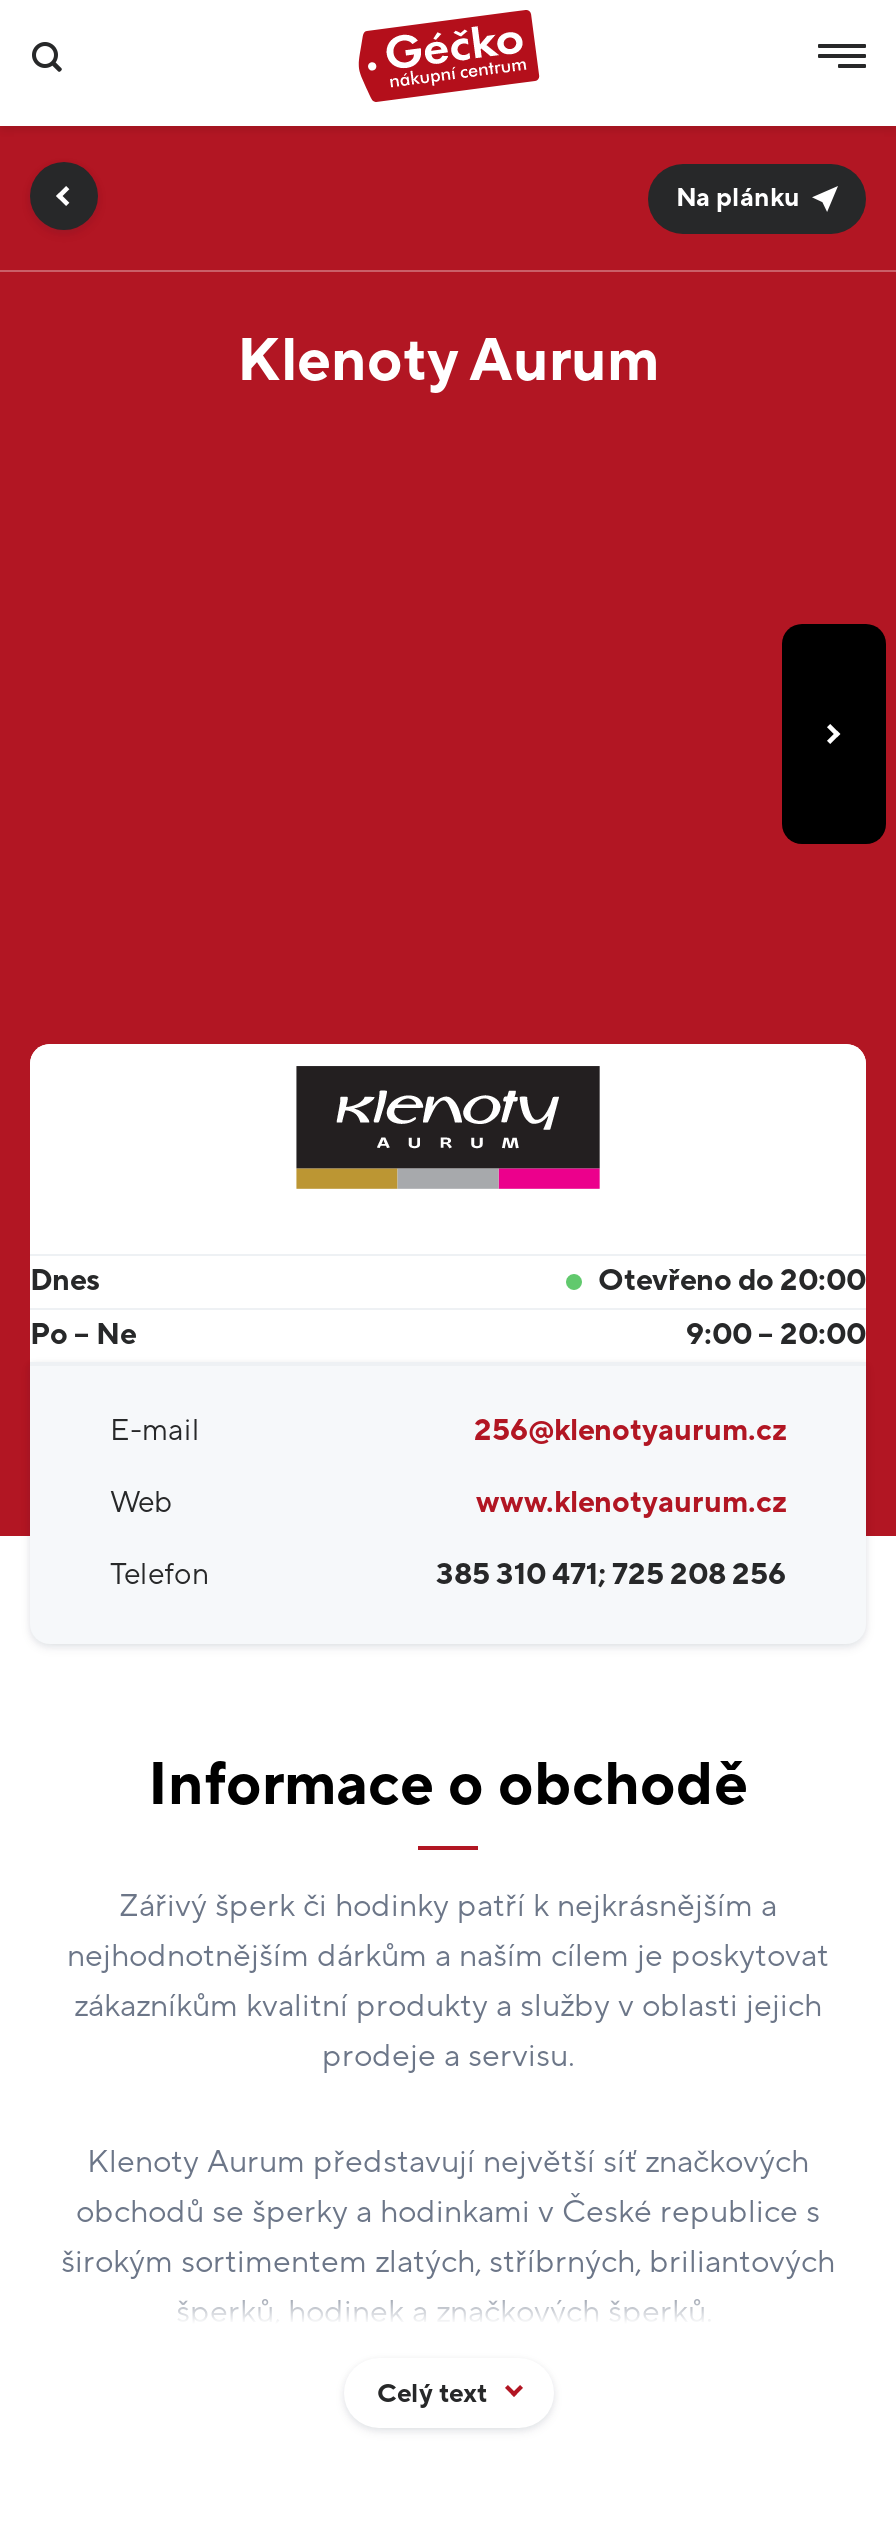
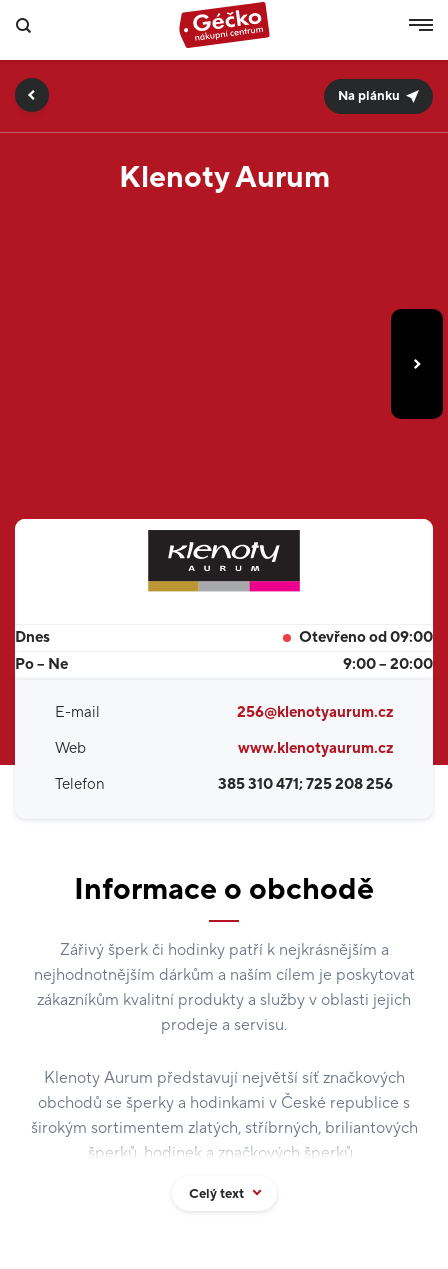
[598,1261,866,1299] Otevřeno do 20:00 -> [299,628,433,647] Otevřeno od 09:00

